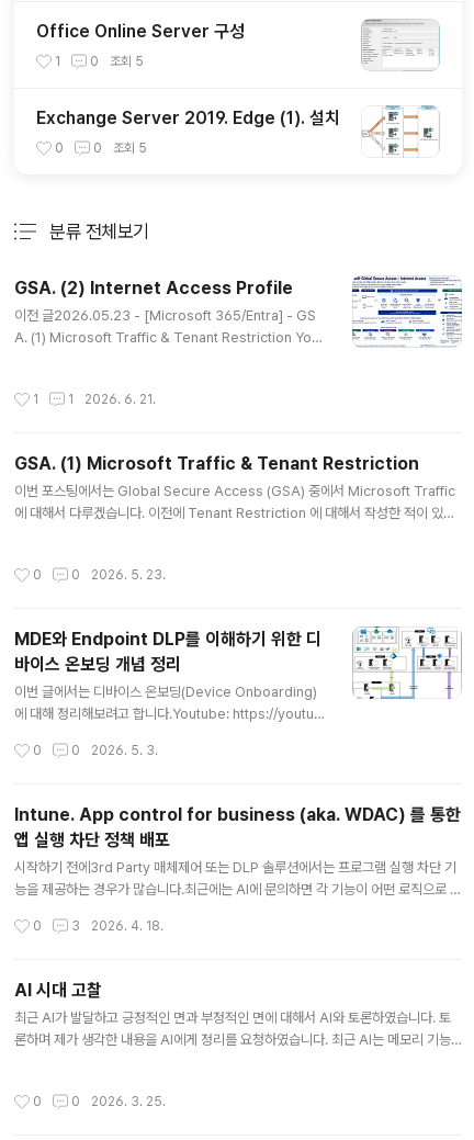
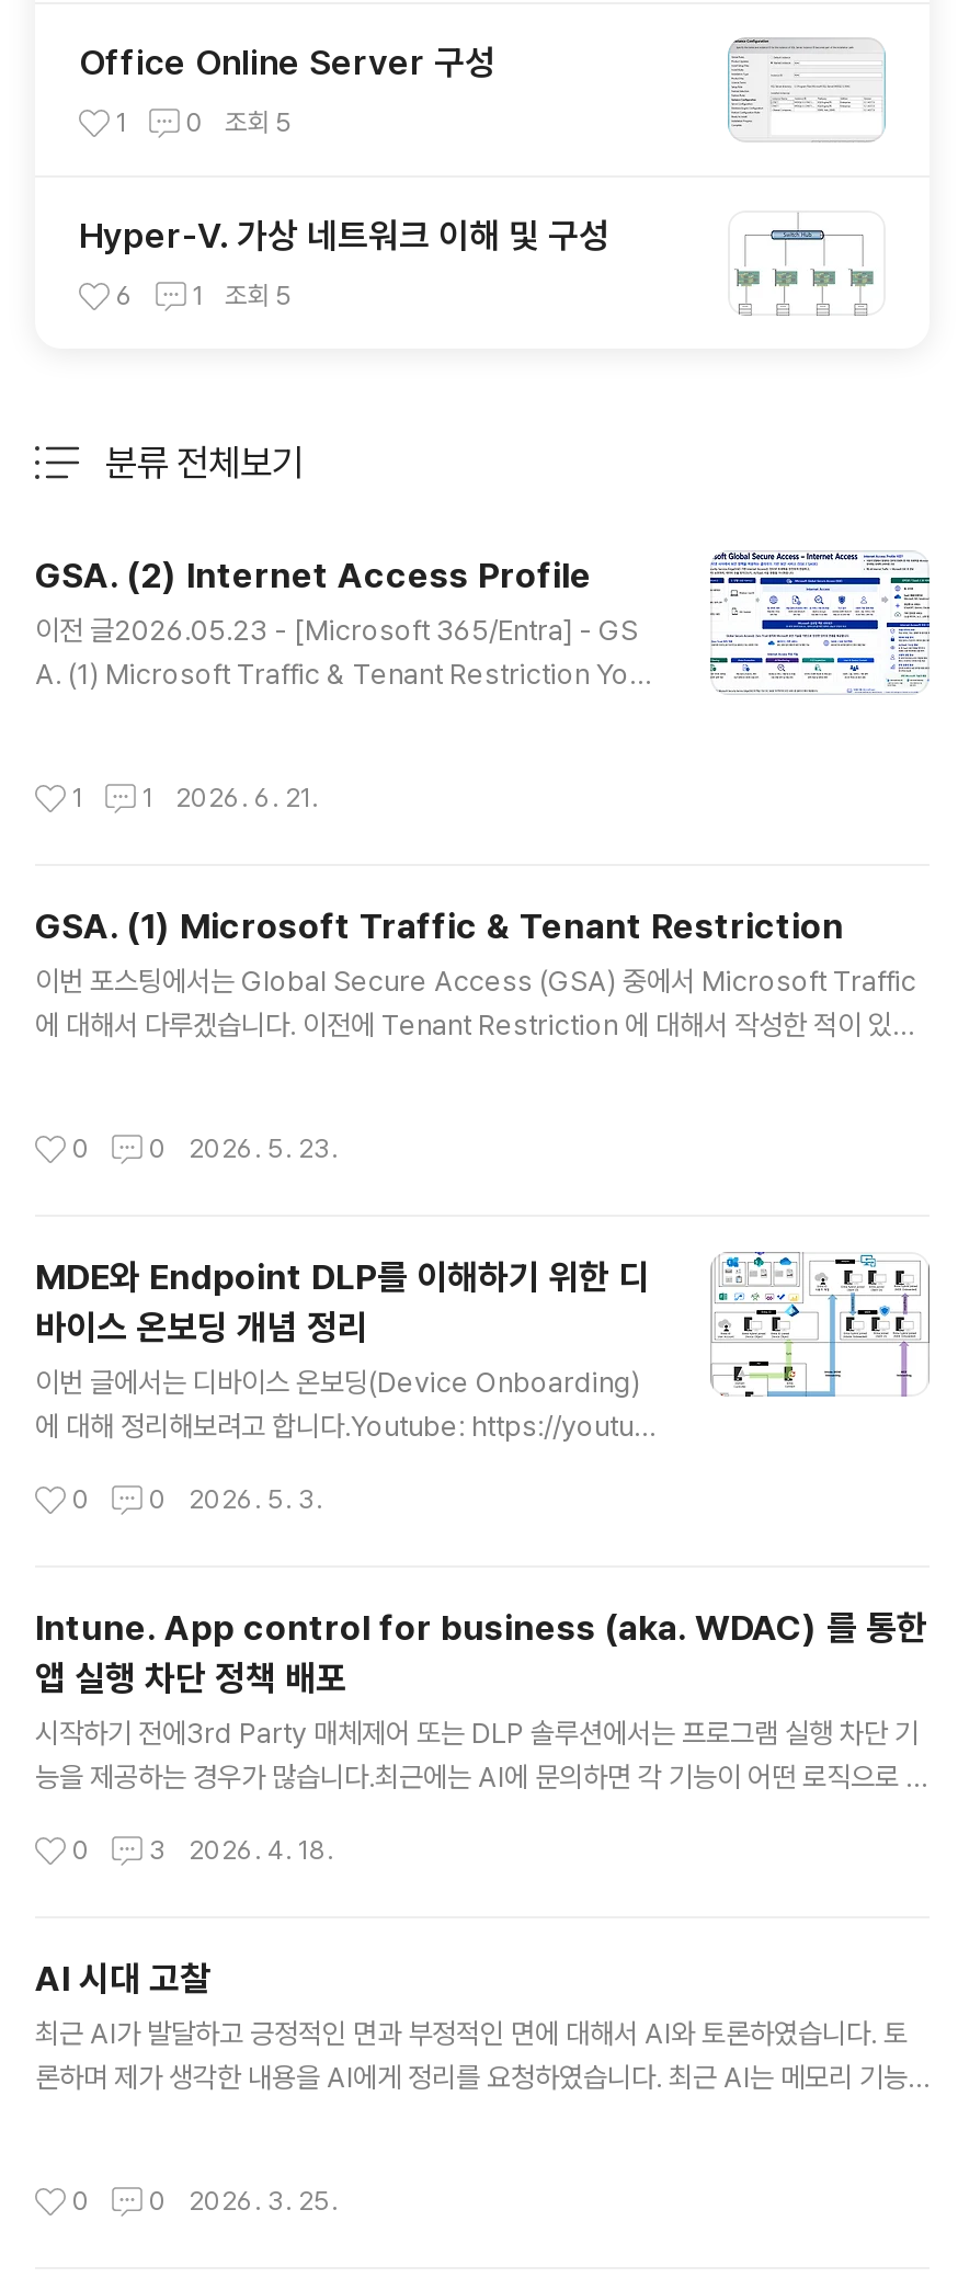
[36,108,340,128] Exchange Server 2019. Edge (1). 설치 -> [79,215,609,257] Hyper-V. 가상 네트워크 이해 및 구성
[361,104,437,157] [image] -> [730,210,877,316] [image]
[55,140,102,156] 0 | 0 -> [116,281,203,311] 6 | 1

